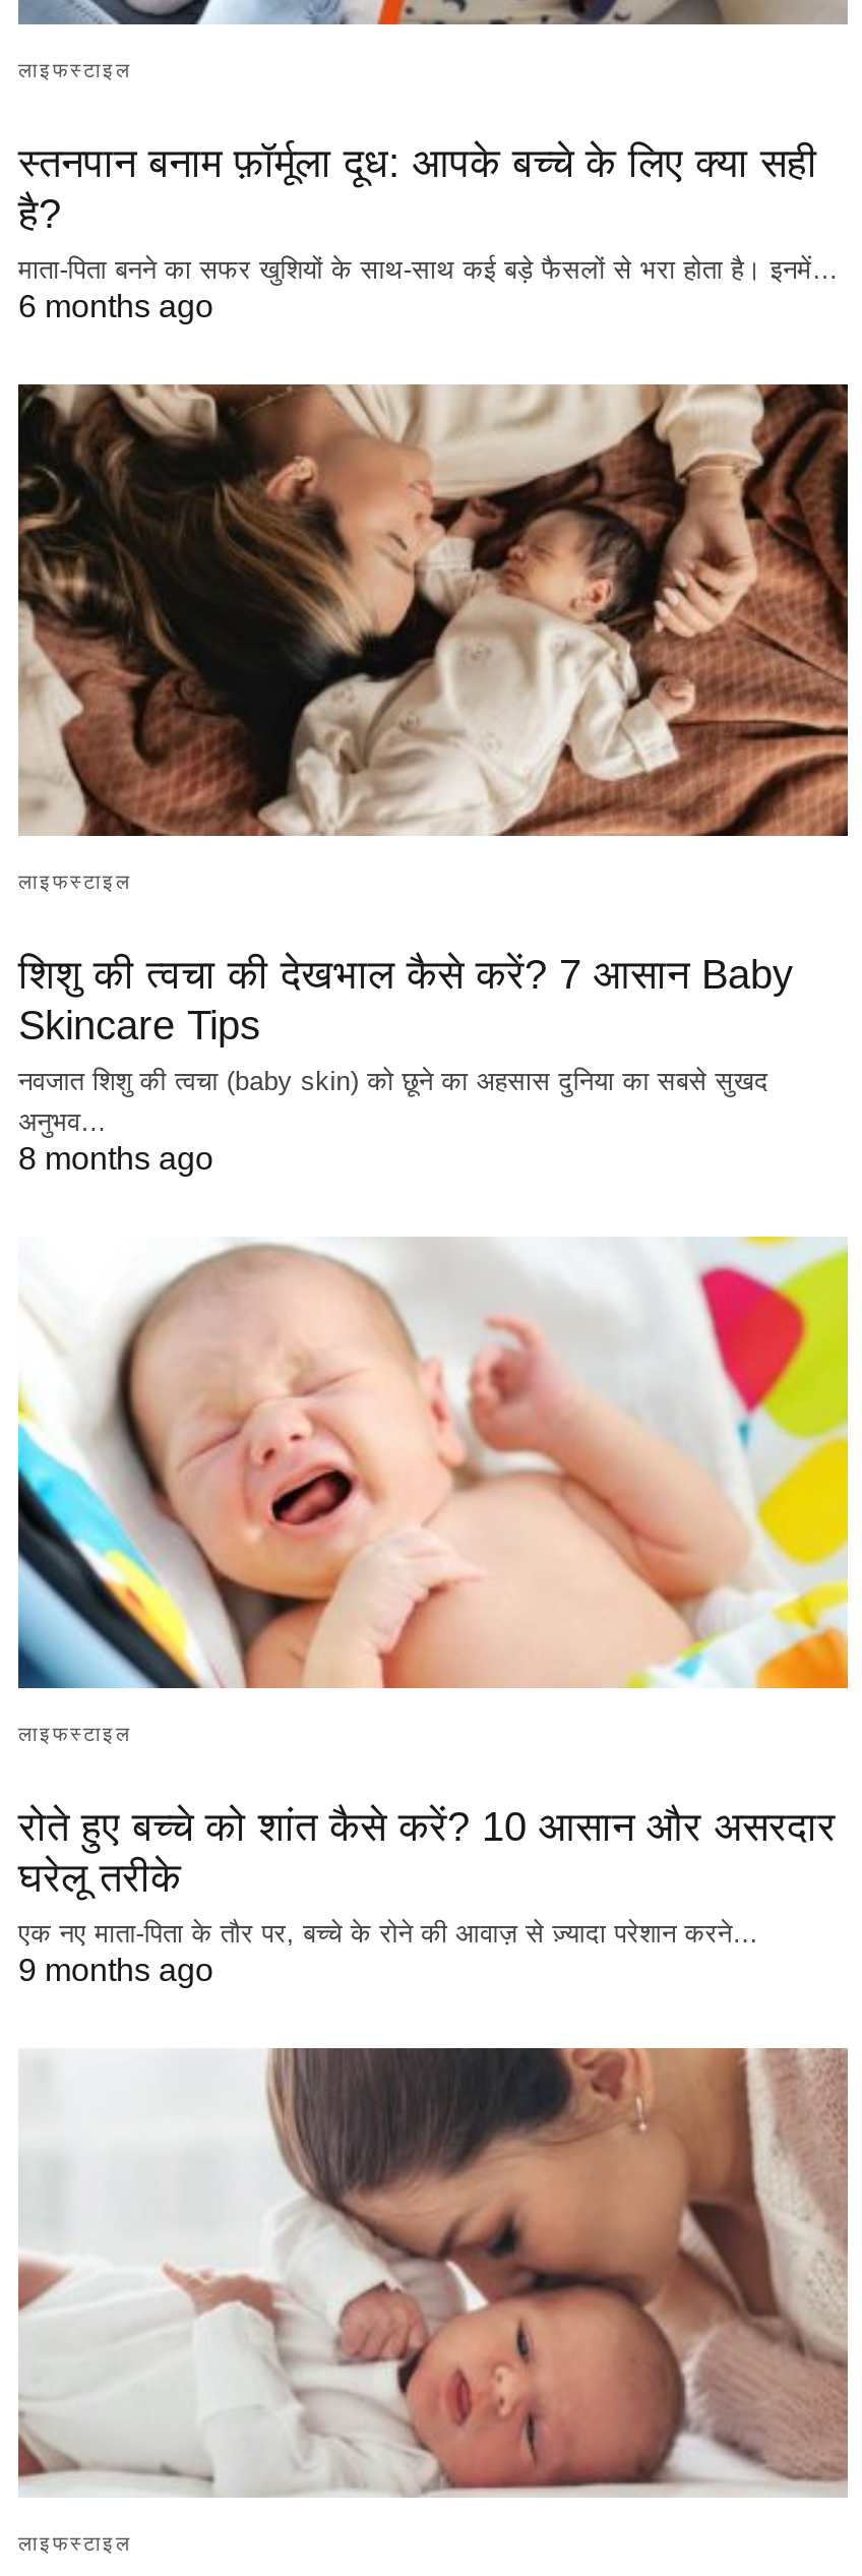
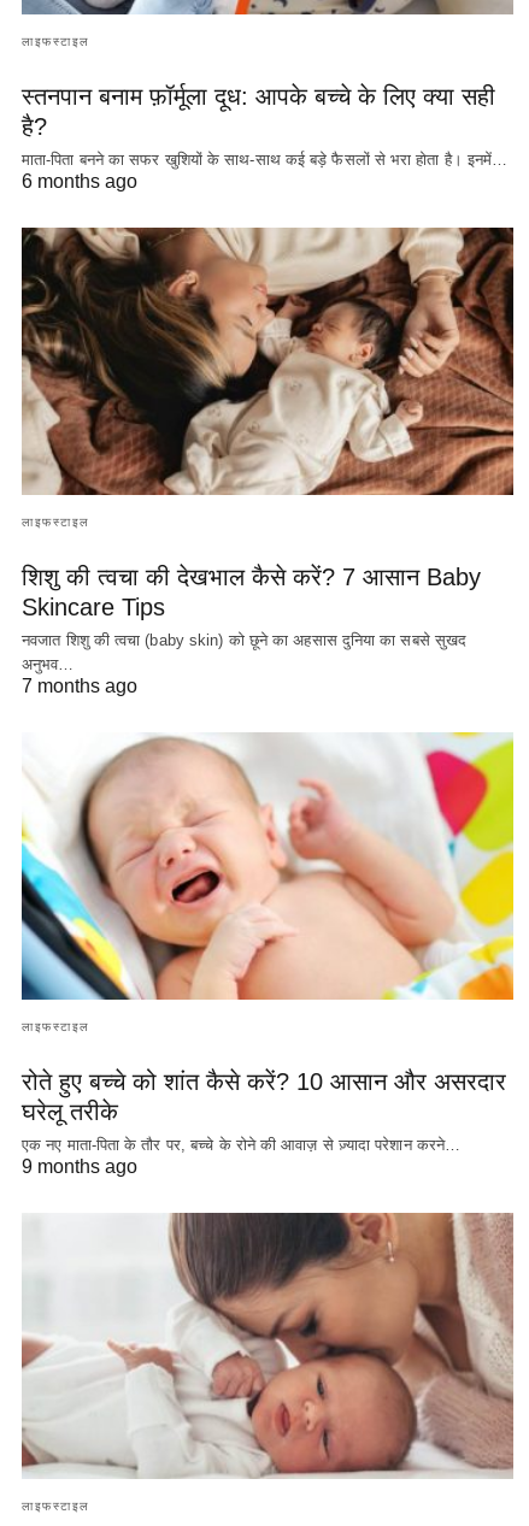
[18,1141,213,1176] 8 months ago -> [22,676,137,696] 7 months ago

